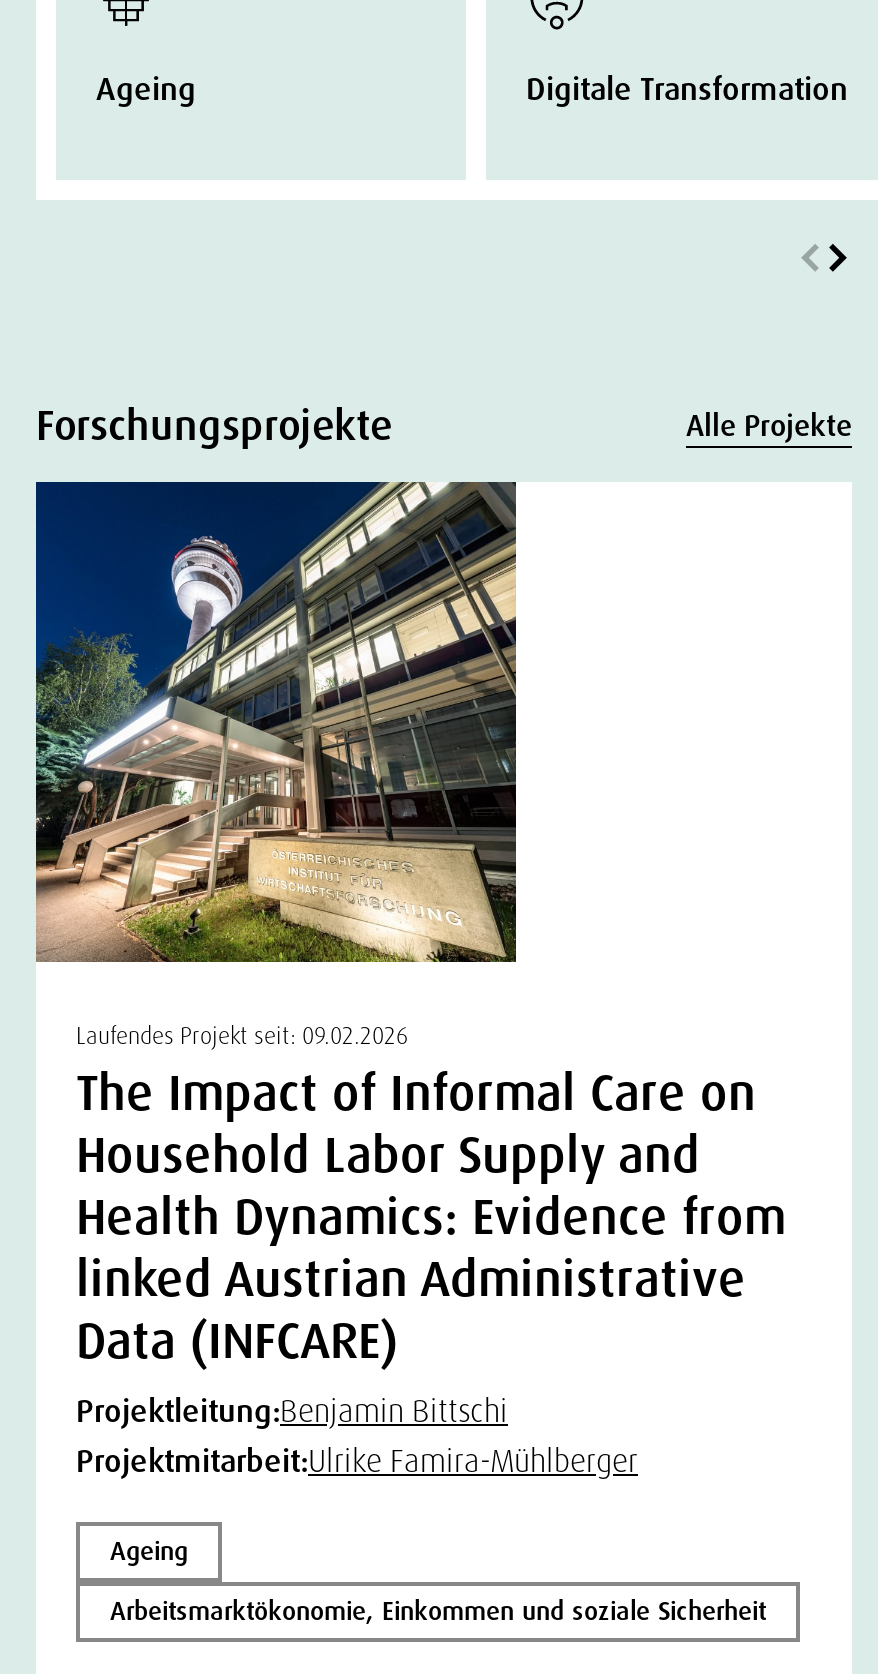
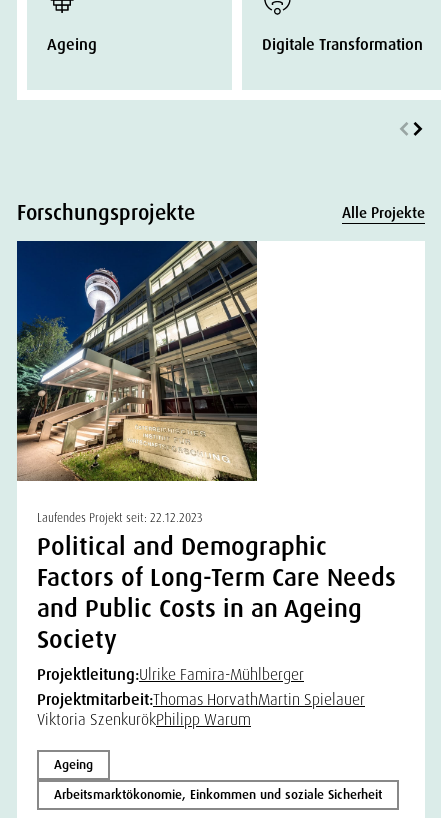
[76,1020,786,1482] Laufendes Projekt seit: 09.02.2026 | The Impact of Informal Care on | Household Labor Supply and | Health Dynamics: Evidence from | linked Austrian Administrative | Data (INFCARE) | Projektleitung:Benjamin Bittschi | Projektmitarbeit:Ulrike Famira-Mühlberger -> [37,510,396,730] Laufendes Projekt seit: 22.12.2023 | Political and Demographic | Factors of Long-Term Care Needs | and Public Costs in an Ageing | Society | Projektleitung:Ulrike Famira-Mühlberger | Projektmitarbeit:Thomas HorvathMartin Spielauer | Viktoria SzenkurökPhilipp Warum

